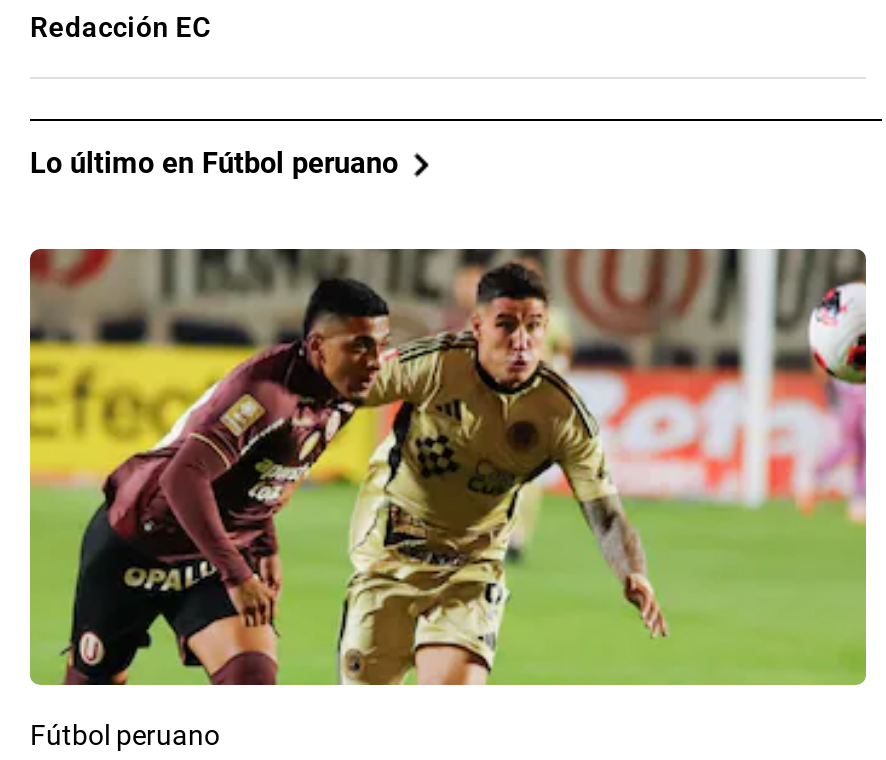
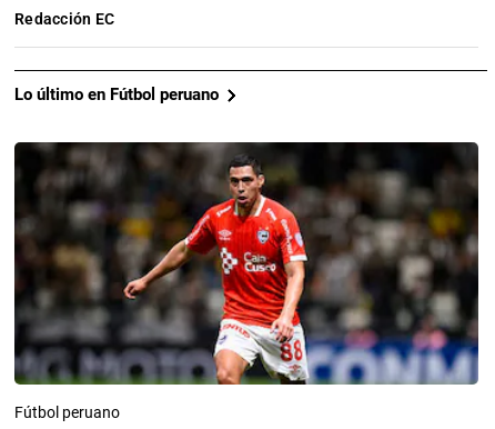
[28,247,868,687] [image] -> [13,141,479,386] [image]

